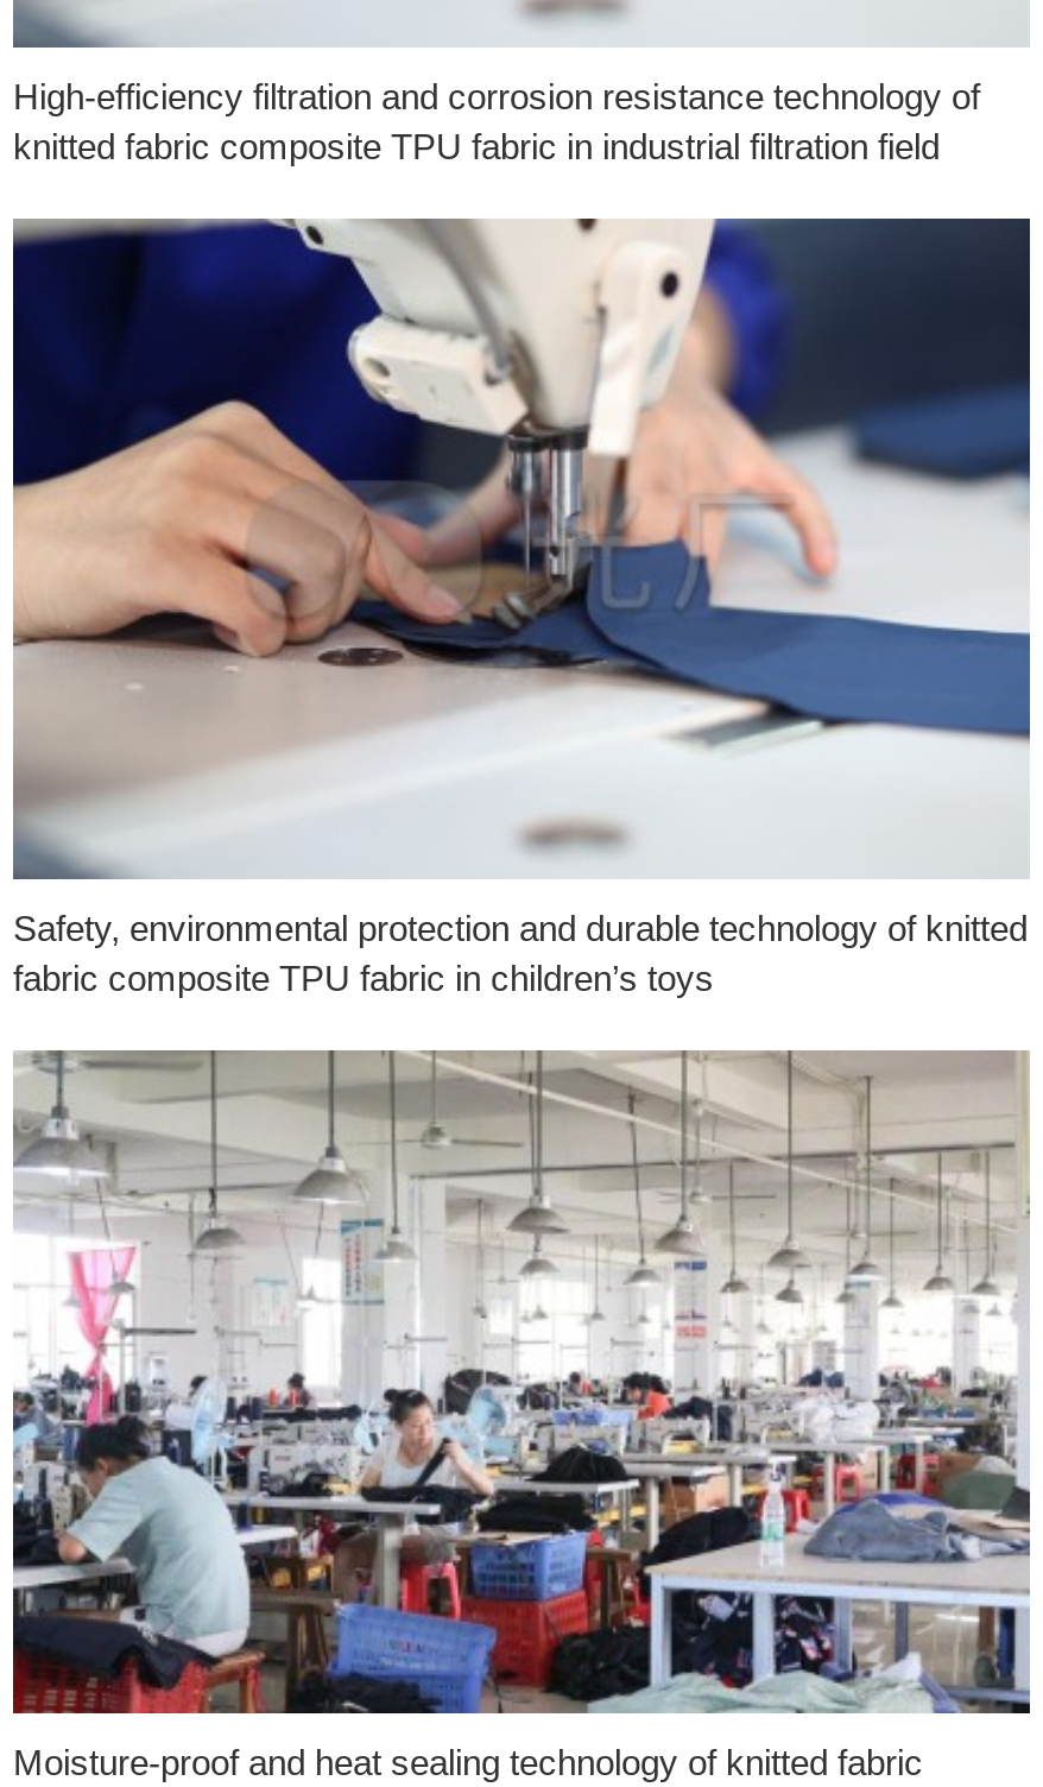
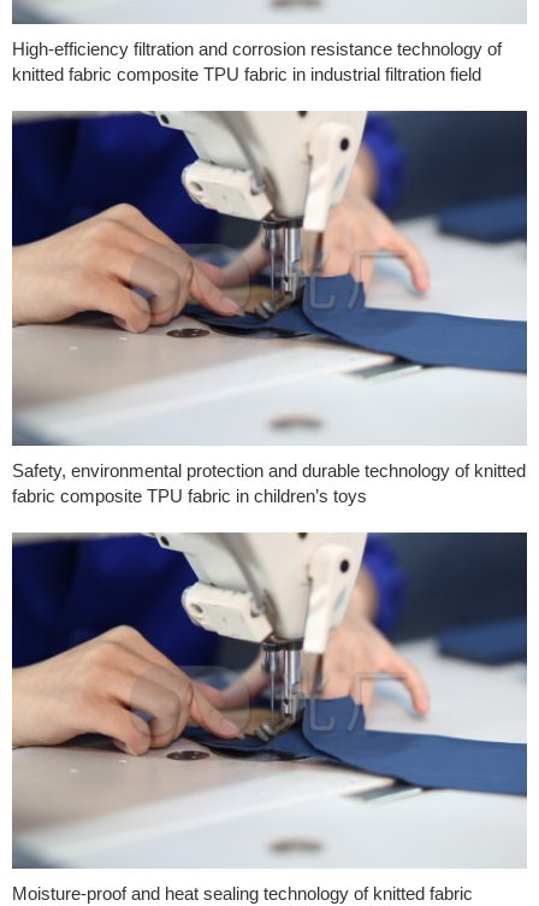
[11,1050,1032,1716] [image] -> [11,533,528,870] [image]

